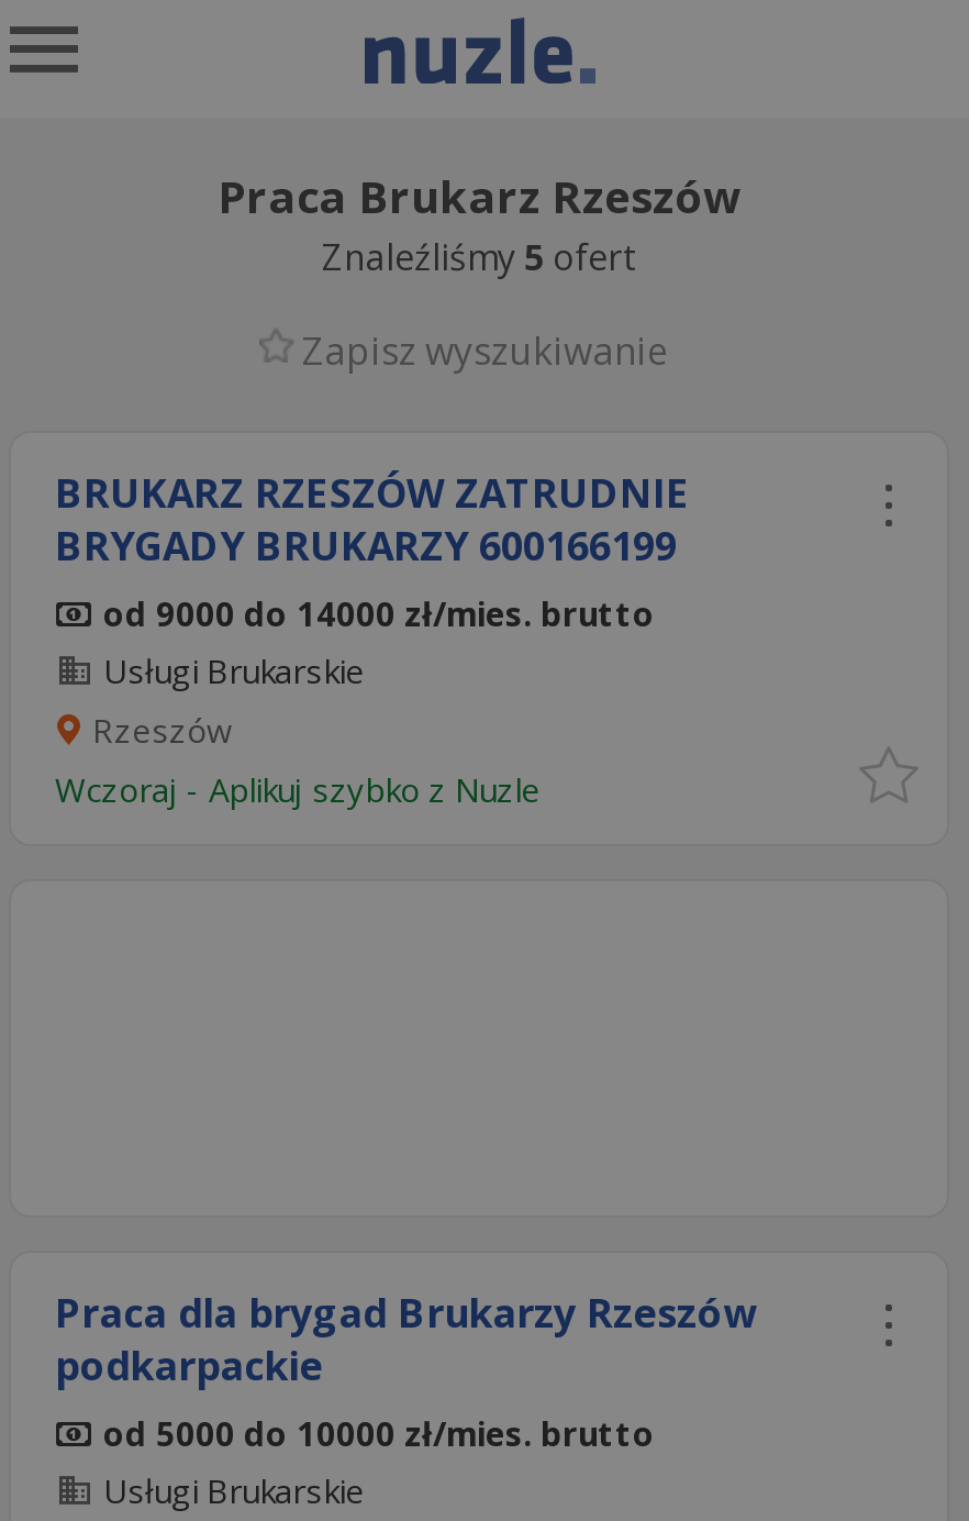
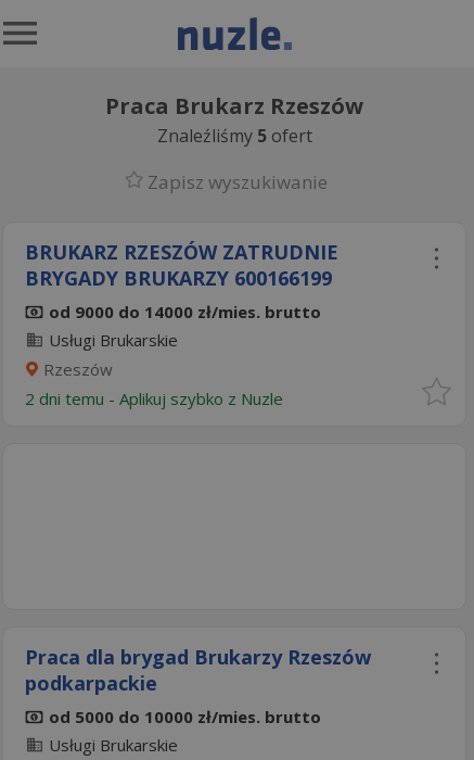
[55,767,558,811] Wczoraj - Aplikuj szybko z Nuzle -> [25,388,292,409] 2 dni temu - Aplikuj szybko z Nuzle

